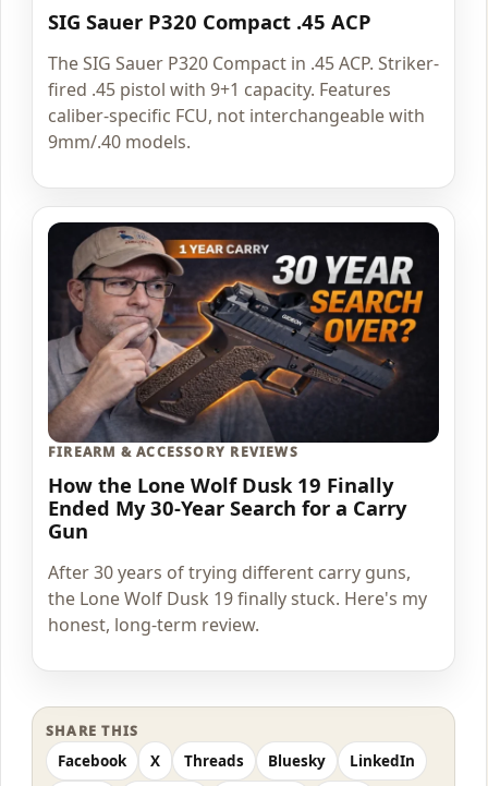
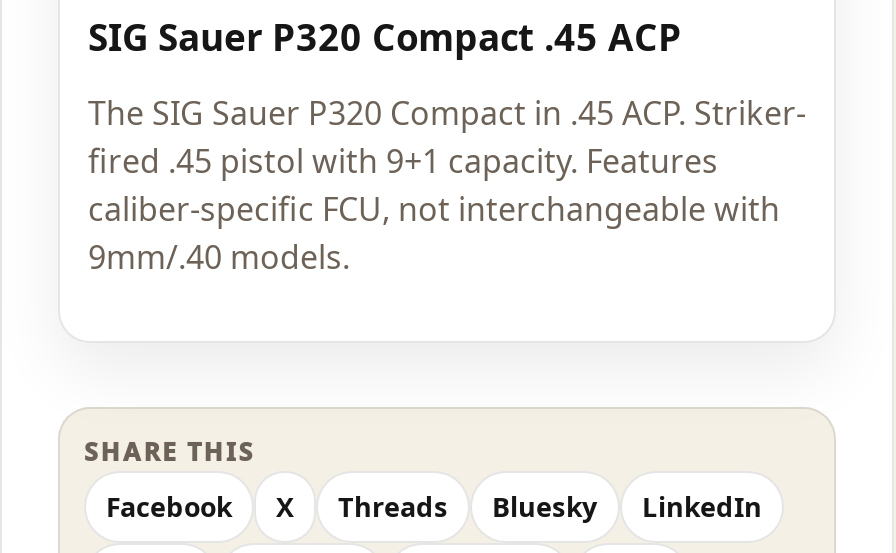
[47,221,440,637] [image] | FIREARM & ACCESSORY REVIEWS | How the Lone Wolf Dusk 19 Finally | Ended My 30-Year Search for a Carry | Gun | After 30 years of trying different carry guns, | the Lone Wolf Dusk 19 finally stuck. Here's my | honest, long-term review. -> none

